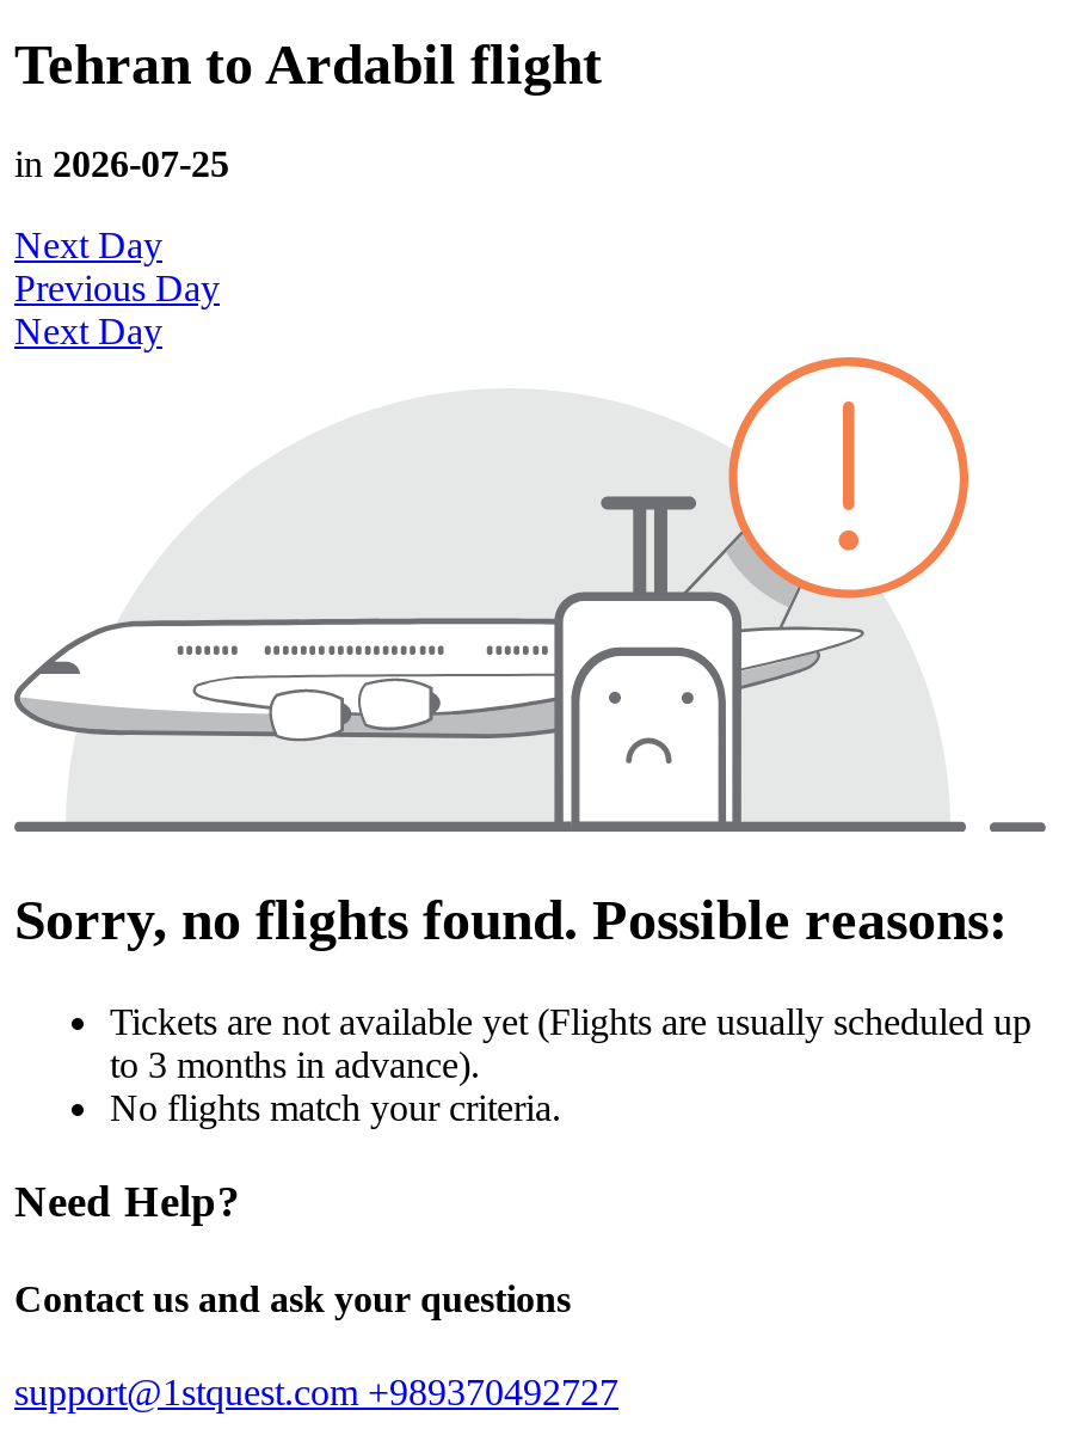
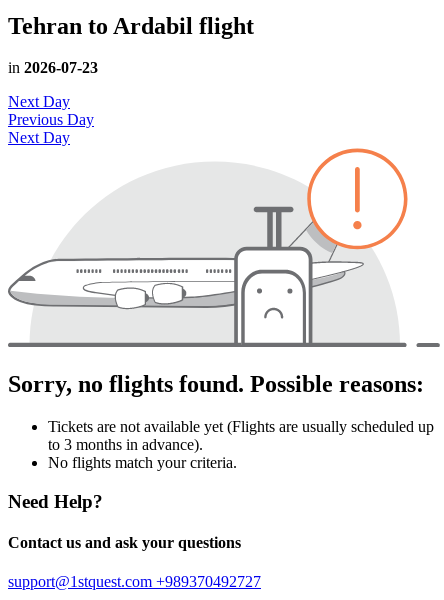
[14,145,229,185] in 2026-07-25 -> [8,59,98,76] in 2026-07-23

